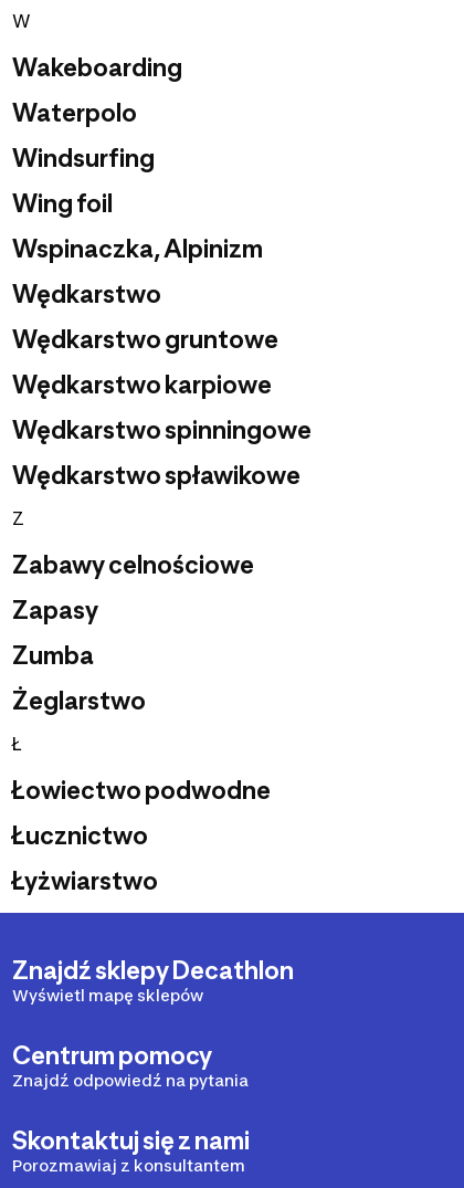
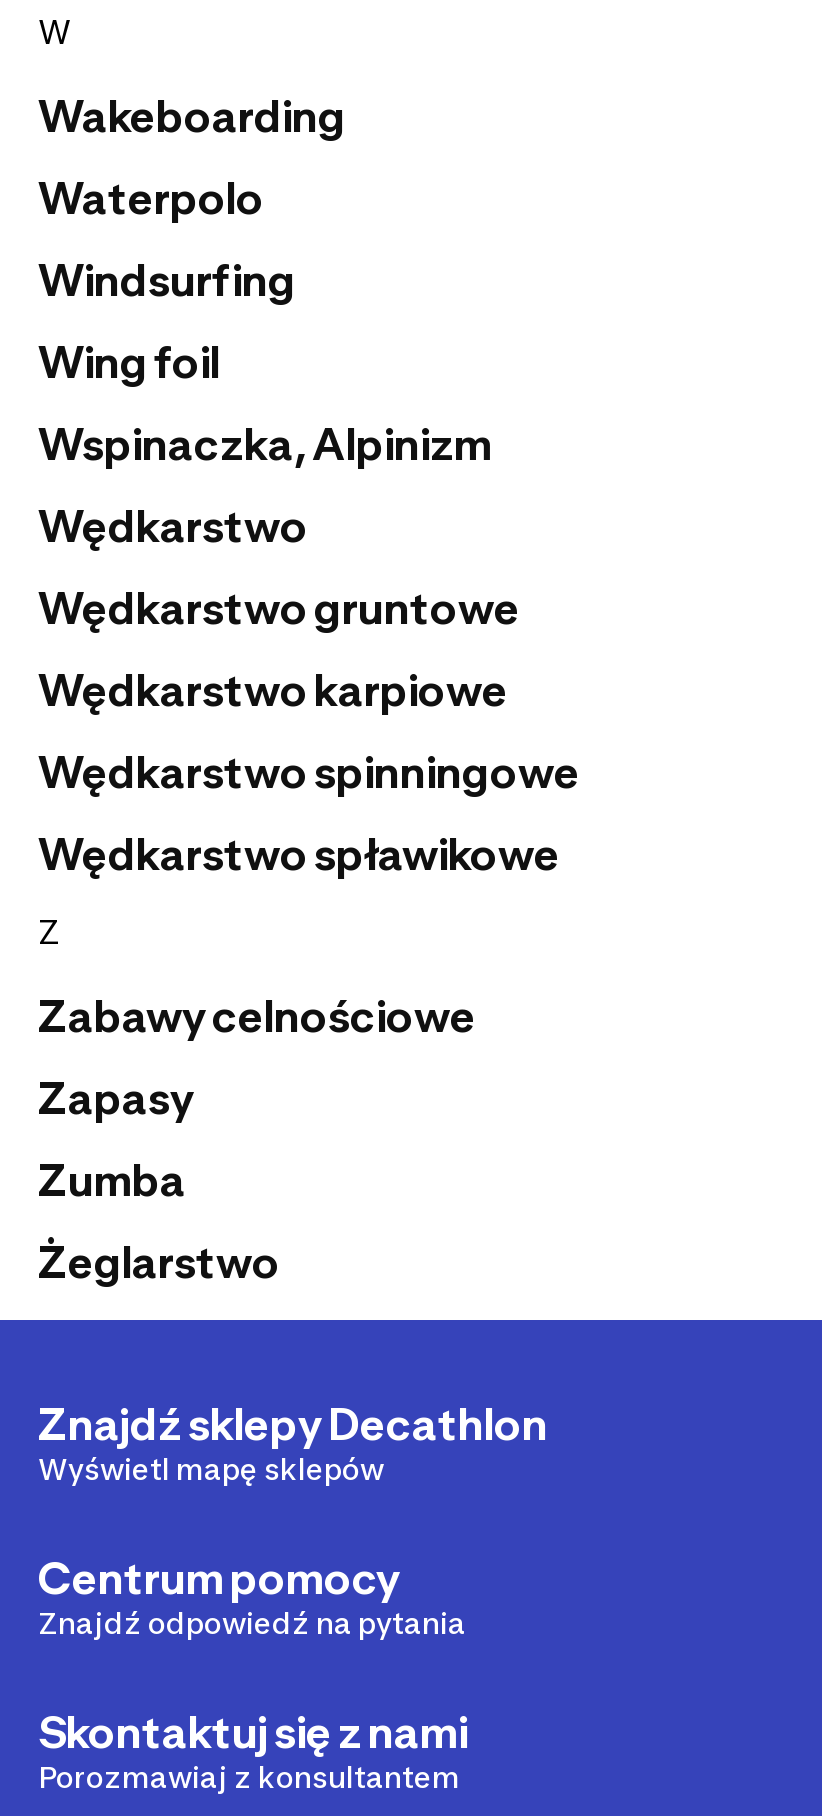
[12,733,271,895] Ł | Łowiectwo podwodne | Łucznictwo | Łyżwiarstwo -> none

